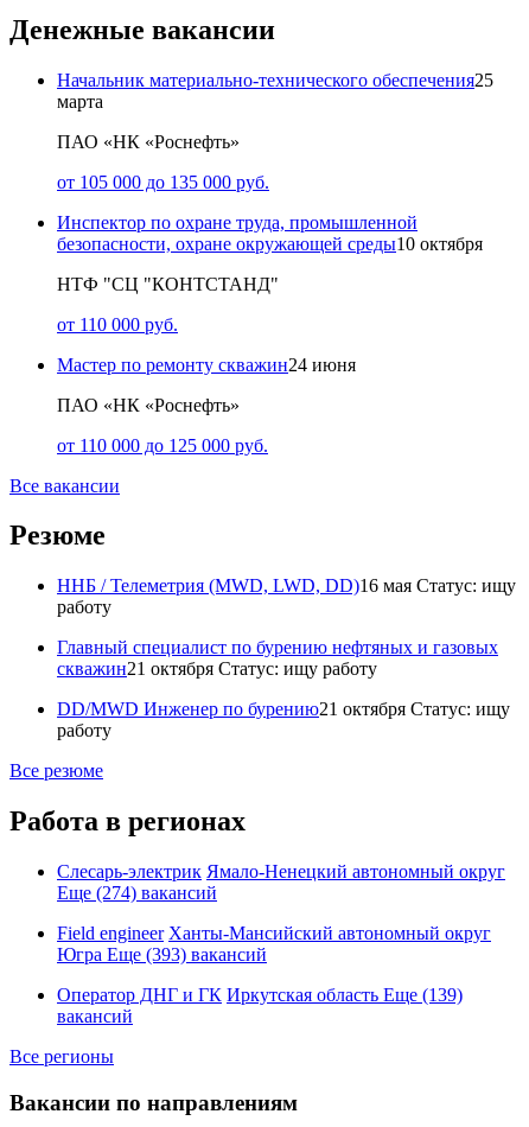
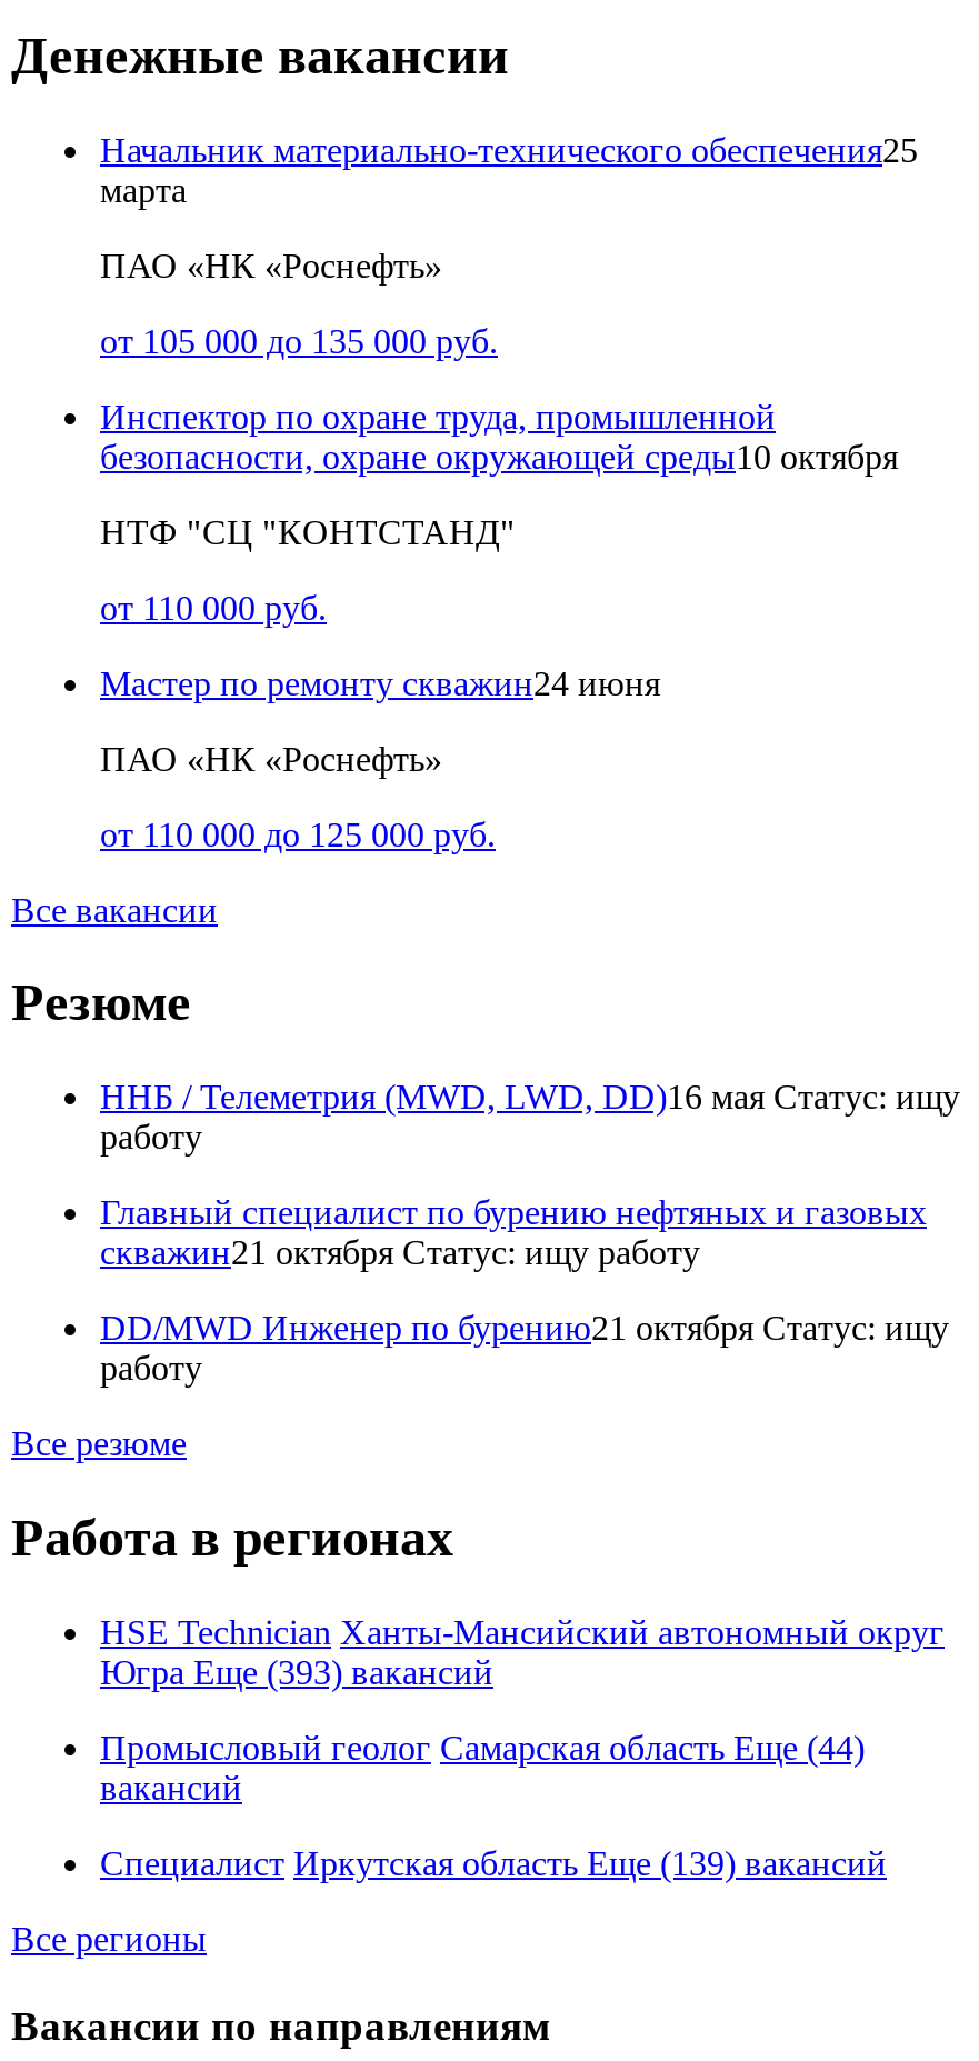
[57,861,505,943] Слесарь-электрик Ямало-Ненецкий автономный округ | Еще (274) вакансий | Field engineer Ханты-Мансийский автономный округ -> [100,1613,945,1651] HSE Technician Ханты-Мансийский автономный округ
moved [57,944,267,965] -> [100,1653,493,1691]: Югра Еще (393) вакансий
[57,985,463,1005] Оператор ДНГ и ГК Иркутская область Еще (139) -> [100,1729,865,1767] Промысловый геолог Самарская область Еще (44)
moved [57,1006,133,1026] -> [100,1769,242,1807]: вакансий
none -> [100,1845,887,1882] Специалист Иркутская область Еще (139) вакансий

